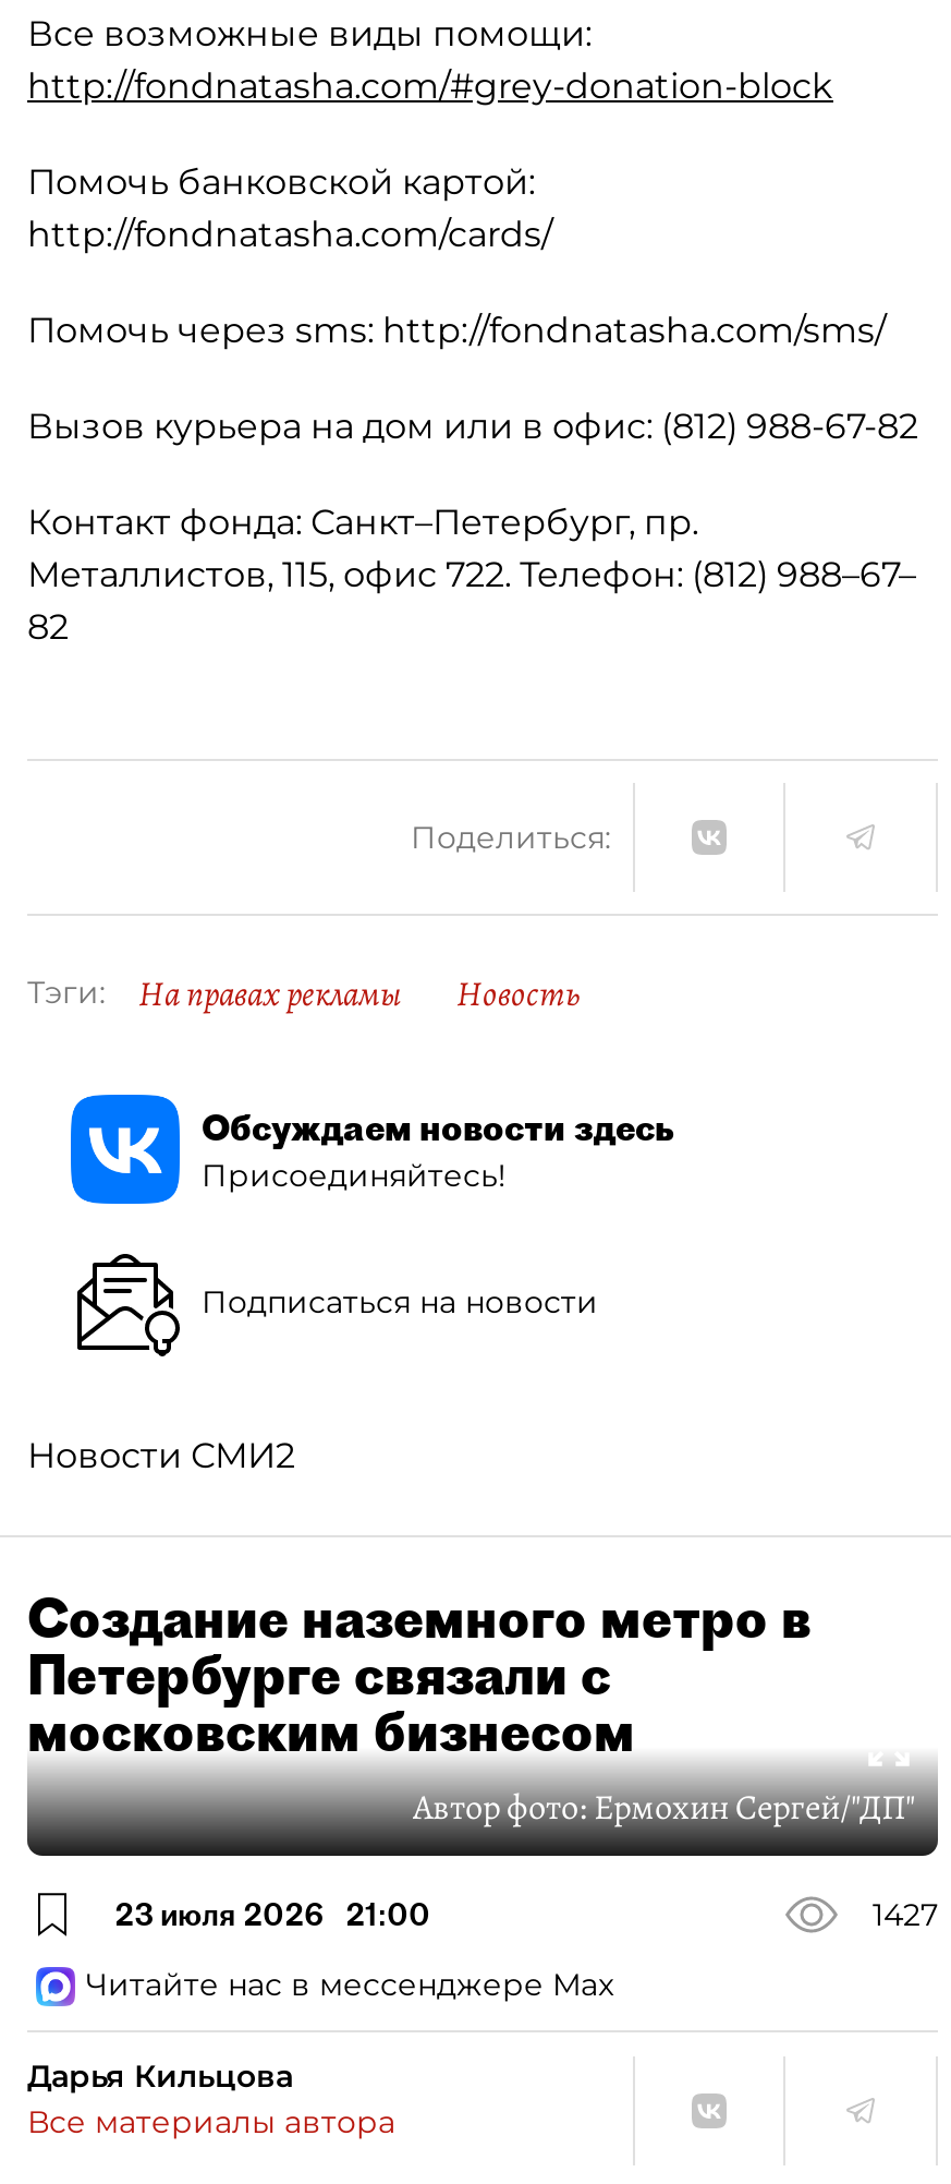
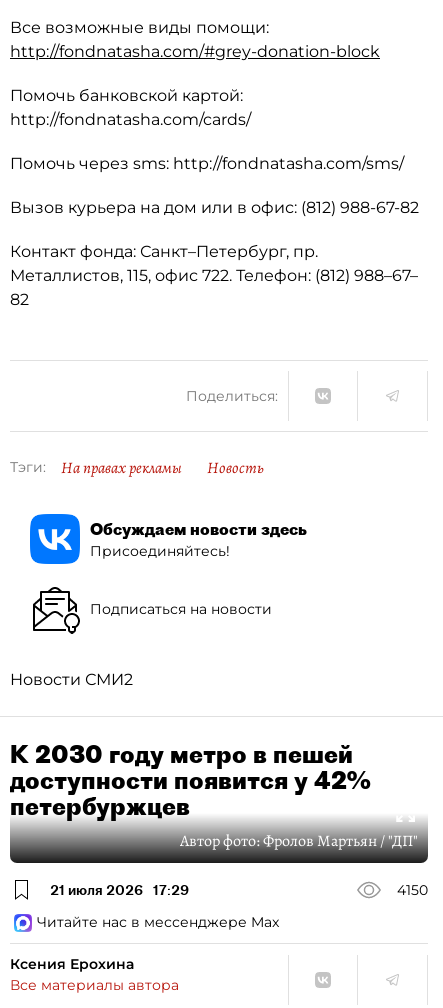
[27,1585,916,1832] Создание наземного метро в | Петербурге связали с | московским бизнесом | Автор фото:Ермохин Сергей/"ДП" -> [10,739,418,852] К 2030 году метро в пешей | доступности появится у 42% | петербуржцев | Автор фото:Фролов Мартьян / "ДП"
[114,1894,938,1933] 23 июля 2026 21:00 | 1427 -> [50,880,428,898] 21 июля 2026 17:29 | 4150
[27,2056,293,2096] Дарья Кильцова -> [10,955,134,973] Ксения Ерохина

